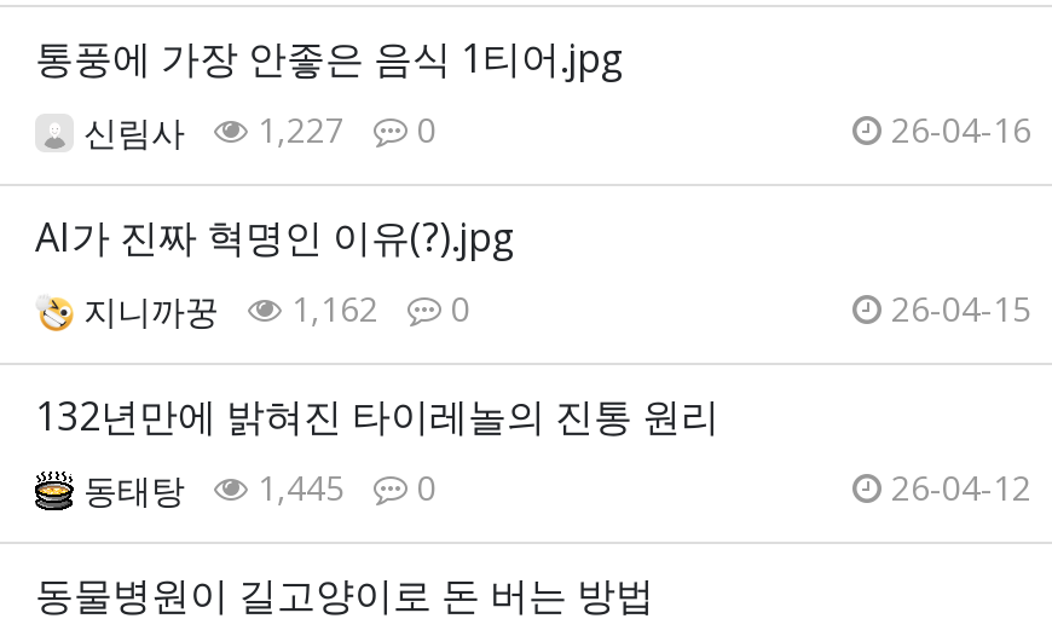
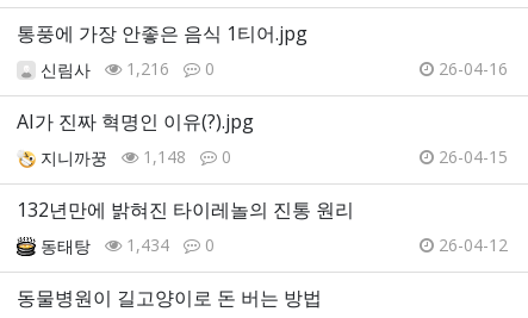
[83,106,437,155] 신림사 1,227 0 -> [41,57,215,81] 신림사 1,216 0
[282,285,378,331] 1,162 -> [138,145,186,168] 1,148
[83,464,437,513] 동태탕 1,445 0 -> [41,233,215,258] 동태탕 1,434 0

